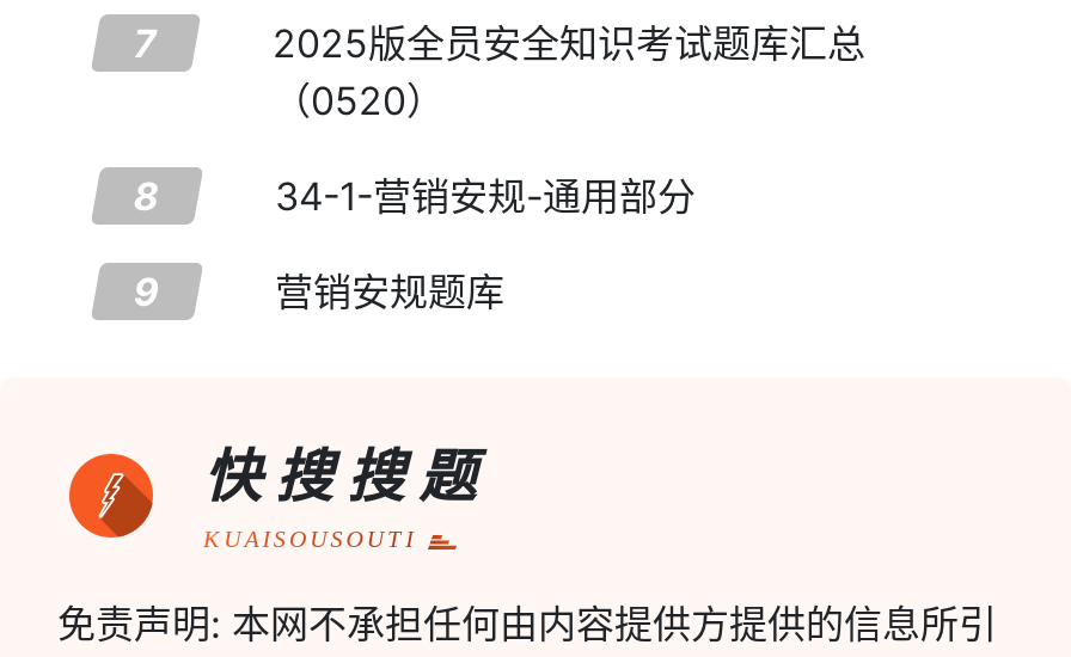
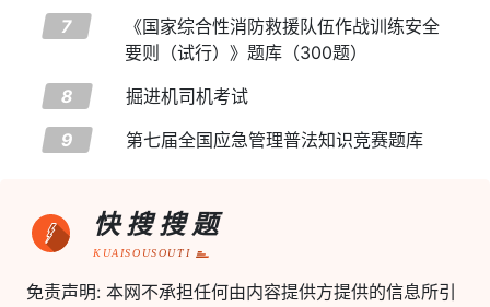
[273,20,865,125] 2025版全员安全知识考试题库汇总 | （0520） -> [125,16,440,64] 《国家综合性消防救援队伍作战训练安全 | 要则（试行）》题库（300题）
[275,173,696,221] 34-1-营销安规-通用部分 -> [126,86,248,108] 掘进机司机考试
[275,269,504,316] 营销安规题库 -> [126,129,423,151] 第七届全国应急管理普法知识竞赛题库

